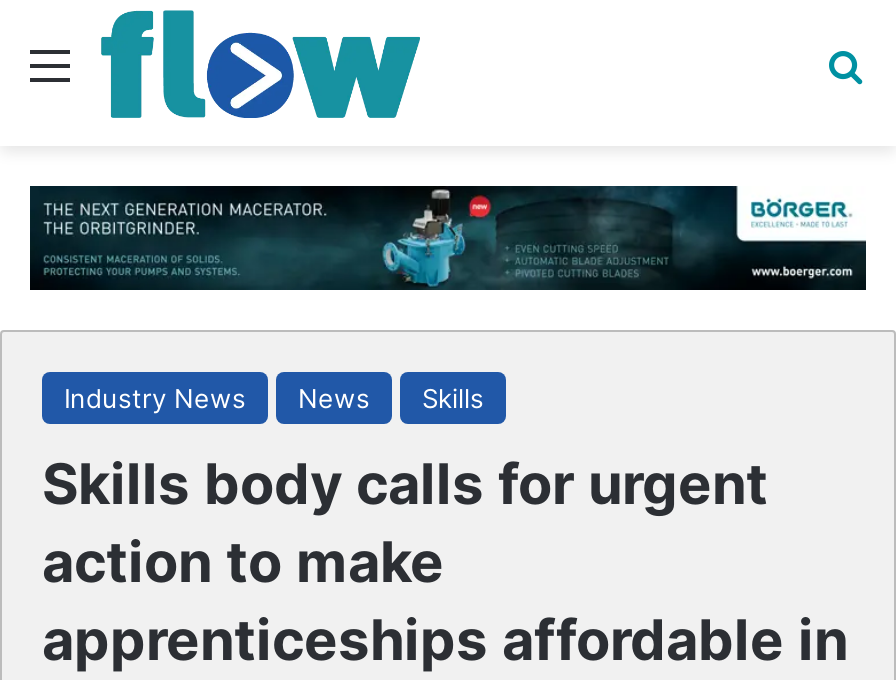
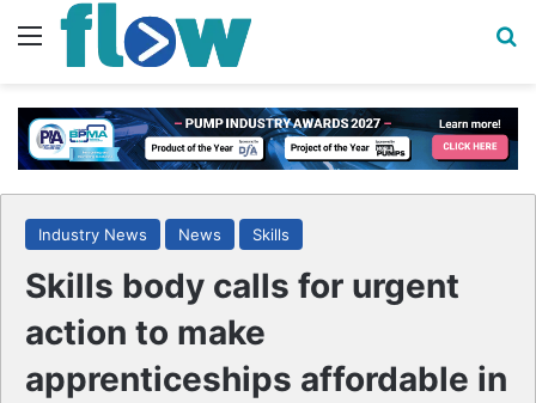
[30,184,866,292] [image] -> [18,106,519,171] [image]

